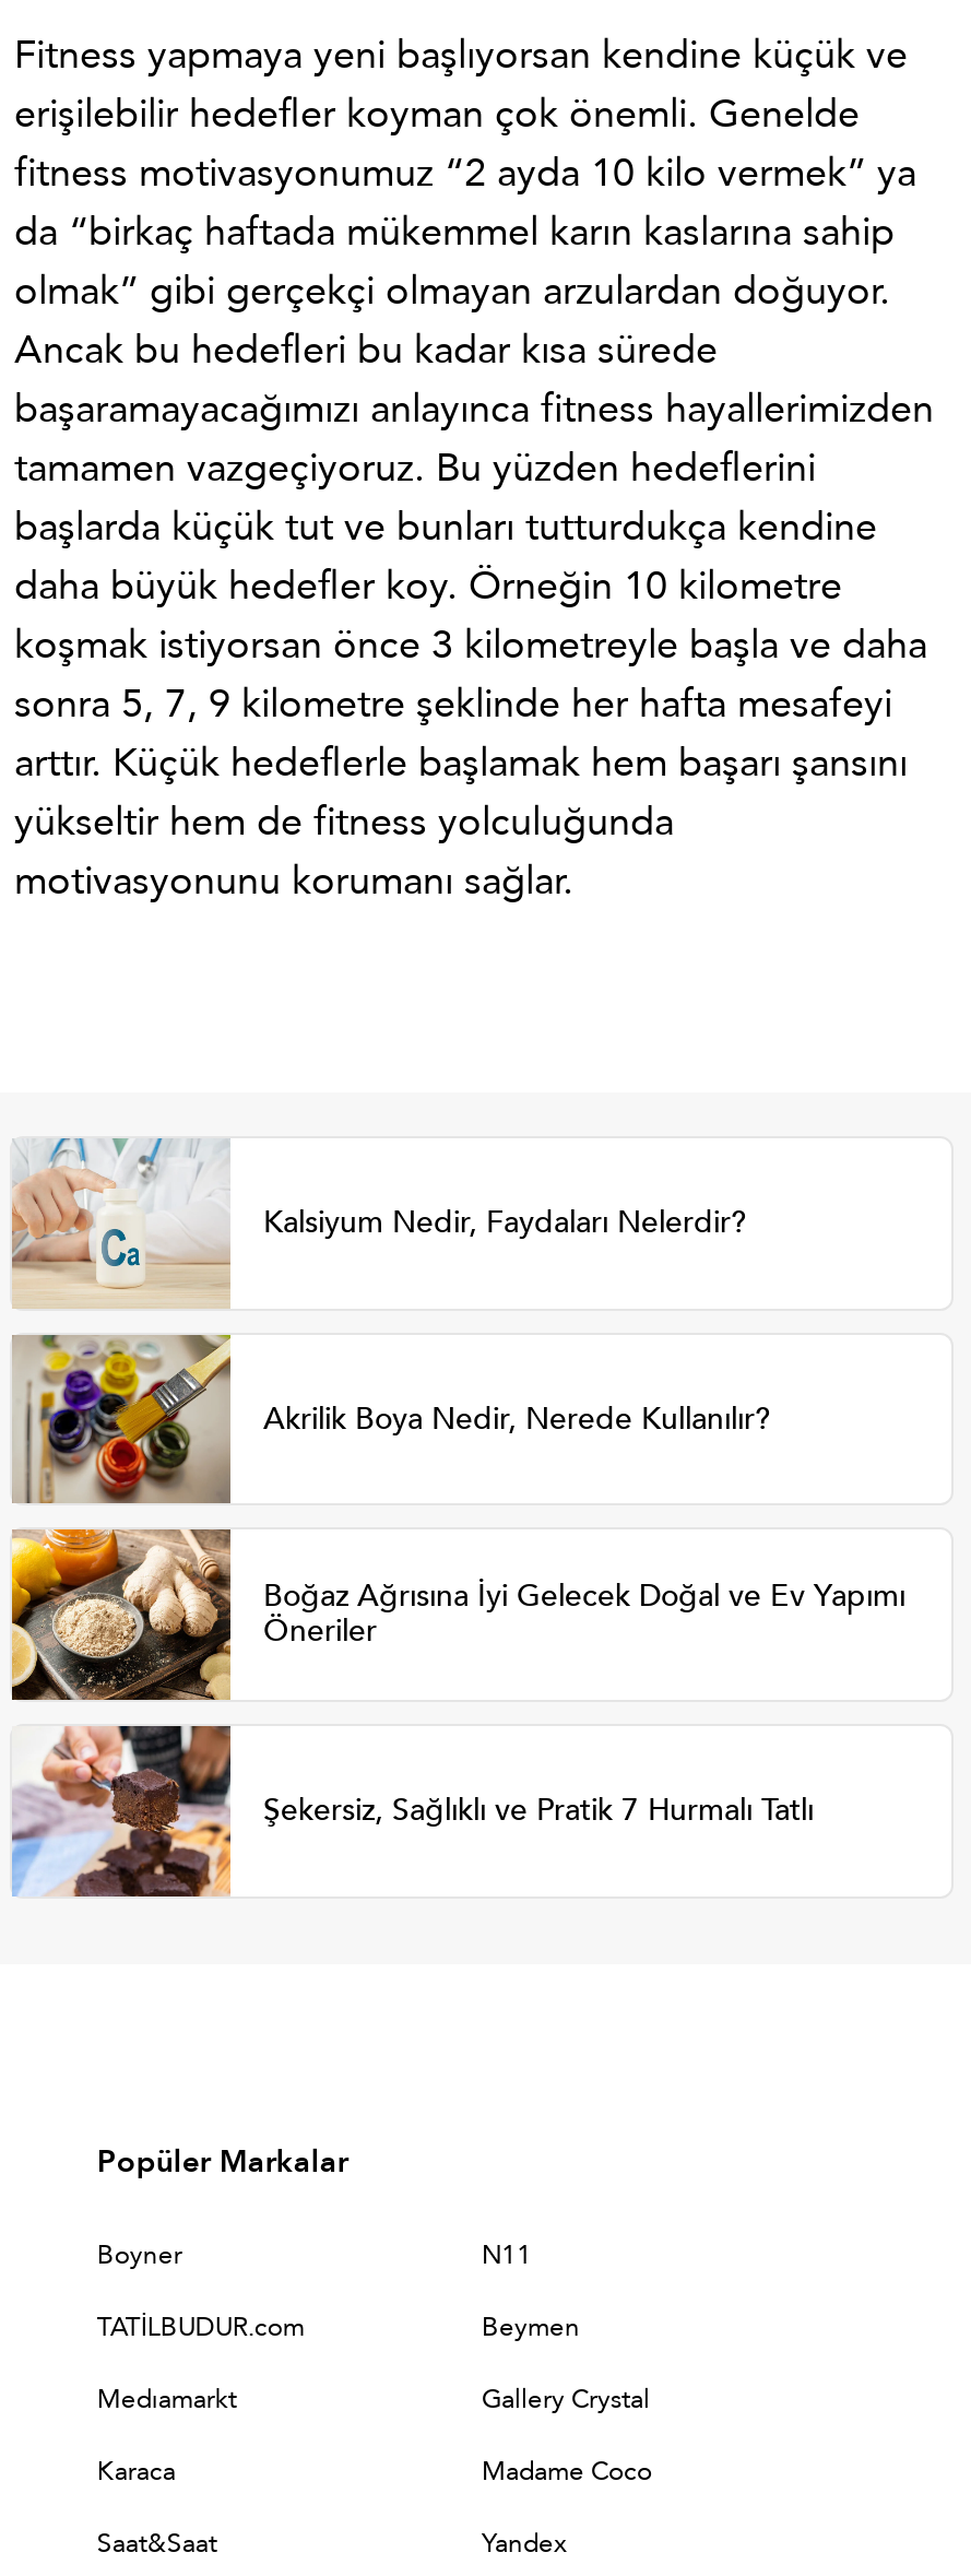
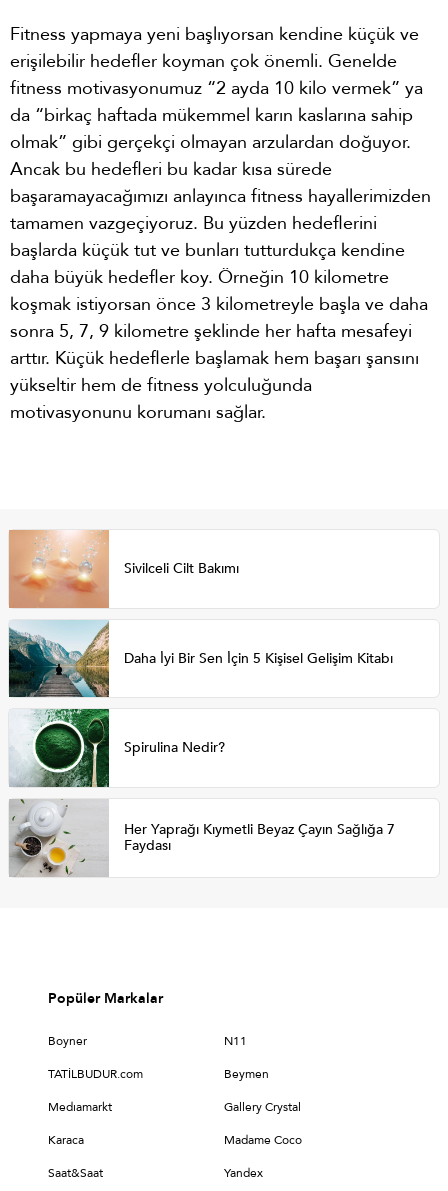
[12,1136,746,1307] [image] | Kalsiyum Nedir, Faydaları Nelerdir? -> [8,529,239,608] [image] | Sivilceli Cilt Bakımı
[12,1333,770,1505] [image] | Akrilik Boya Nedir, Nerede Kullanılır? -> [8,620,393,698] [image] | Daha İyi Bir Sen İçin 5 Kişisel Gelişim Kitabı
[10,1527,905,1702] [image] | Boğaz Ağrısına İyi Gelecek Doğal ve Ev Yapımı | Öneriler -> [9,708,225,788] [image] | Spirulina Nedir?
[12,1724,814,1899] [image] | Şekersiz, Sağlıklı ve Pratik 7 Hurmalı Tatlı -> [9,798,395,877] [image] | Her Yaprağı Kıymetli Beyaz Çayın Sağlığa 7 | Faydası

